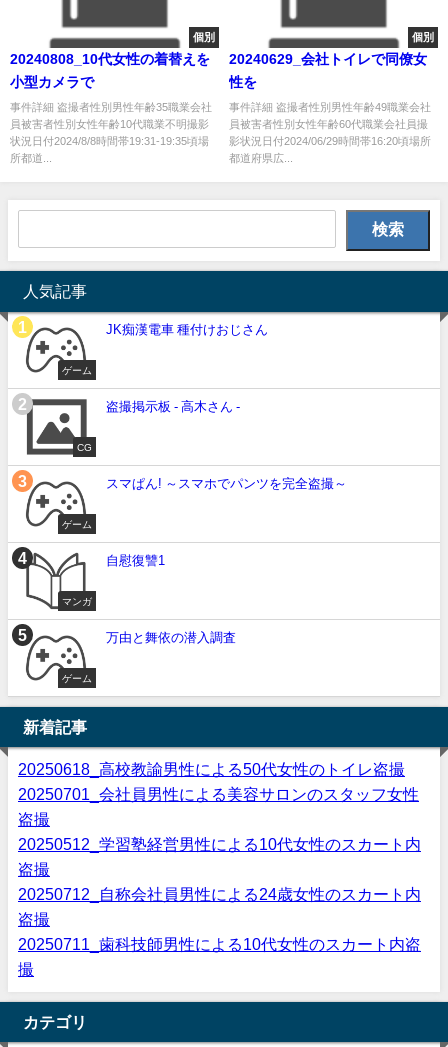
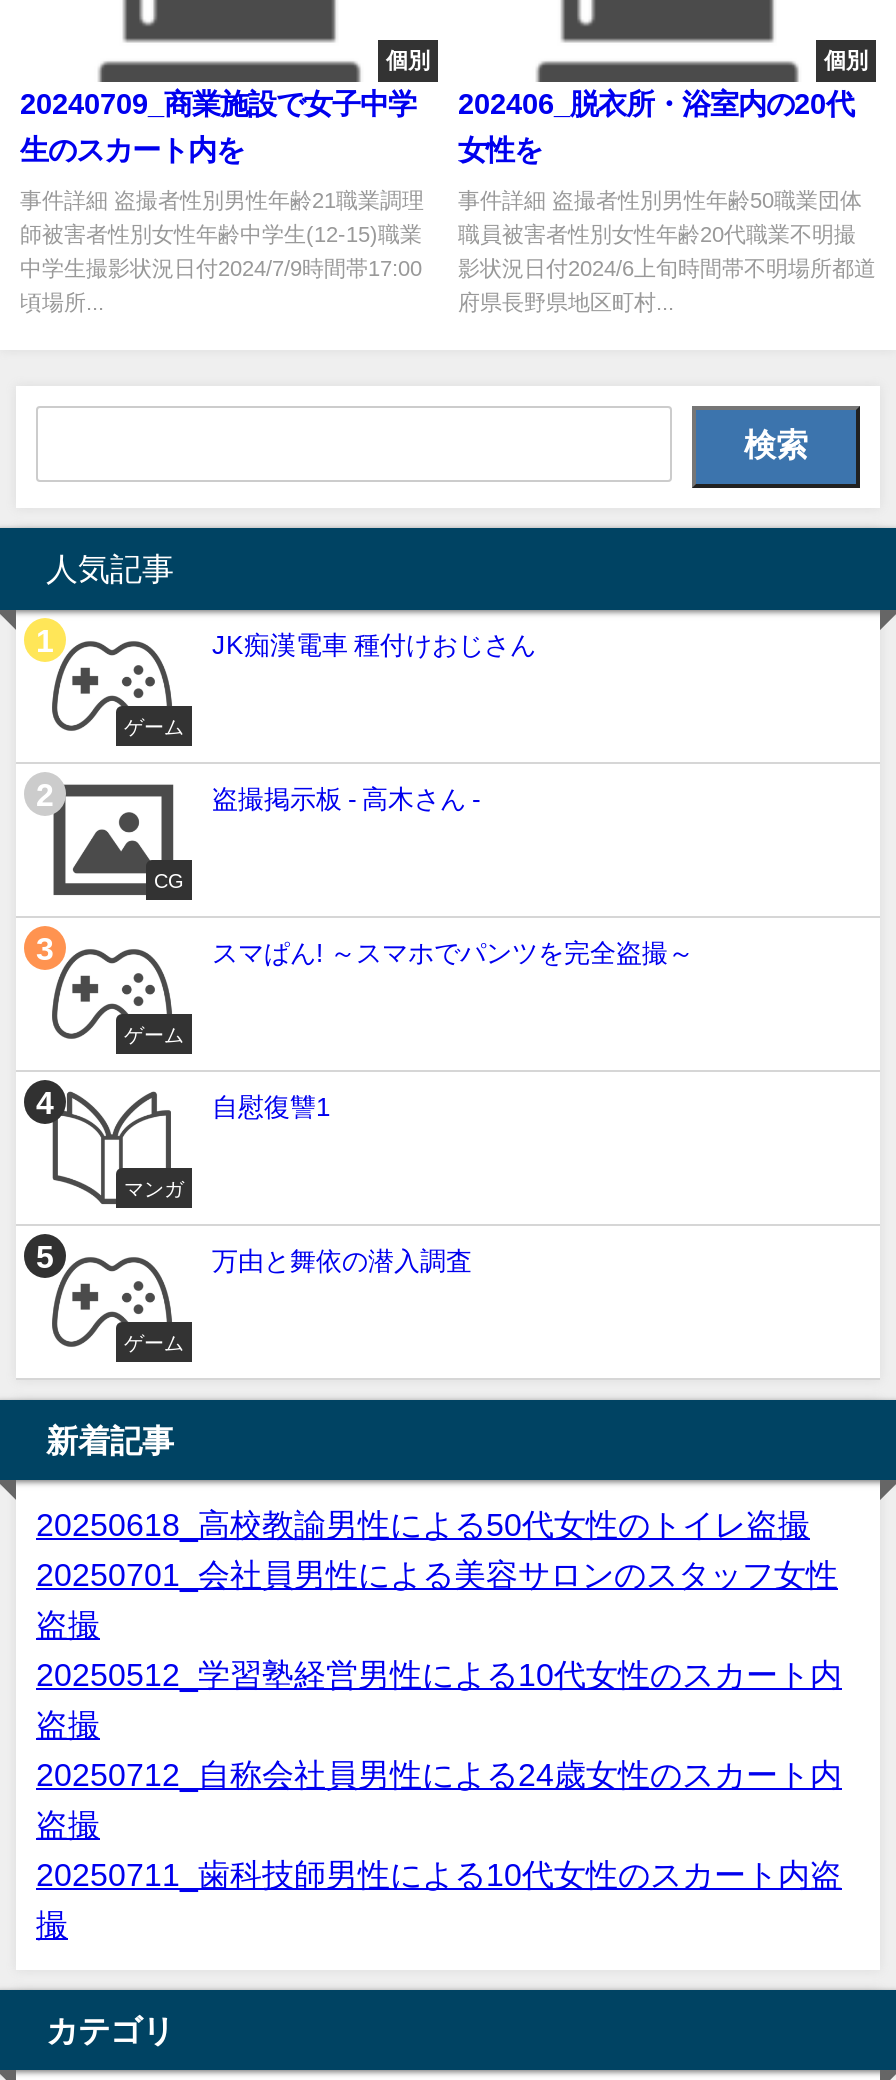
[10,52,210,66] 20240808_10代女性の着替えを -> [20,90,416,118] 20240709_商業施設で女子中学
[229,52,427,66] 20240629_会社トイレで同僚女 -> [458,90,854,118] 202406_脱衣所・浴室内の20代
[10,75,94,89] 小型カメラで -> [20,136,244,164] 生のスカート内を
[229,75,257,89] 性を -> [458,136,542,164] 女性を
[10,101,212,164] 事件詳細 盗撮者性別男性年齢35職業会社 | 員被害者性別女性年齢10代職業不明撮影 | 状況日付2024/8/8時間帯19:31-19:35頃場 | 所都道... -> [20,188,424,314] 事件詳細 盗撮者性別男性年齢21職業調理 | 師被害者性別女性年齢中学生(12-15)職業 | 中学生撮影状況日付2024/7/9時間帯17:00 | 頃場所...
[229,101,431,164] 事件詳細 盗撮者性別男性年齢49職業会社 | 員被害者性別女性年齢60代職業会社員撮 | 影状況日付2024/06/29時間帯16:20頃場所 | 都道府県広... -> [458,188,876,314] 事件詳細 盗撮者性別男性年齢50職業団体 | 職員被害者性別女性年齢20代職業不明撮 | 影状況日付2024/6上旬時間帯不明場所都道 | 府県長野県地区町村...

